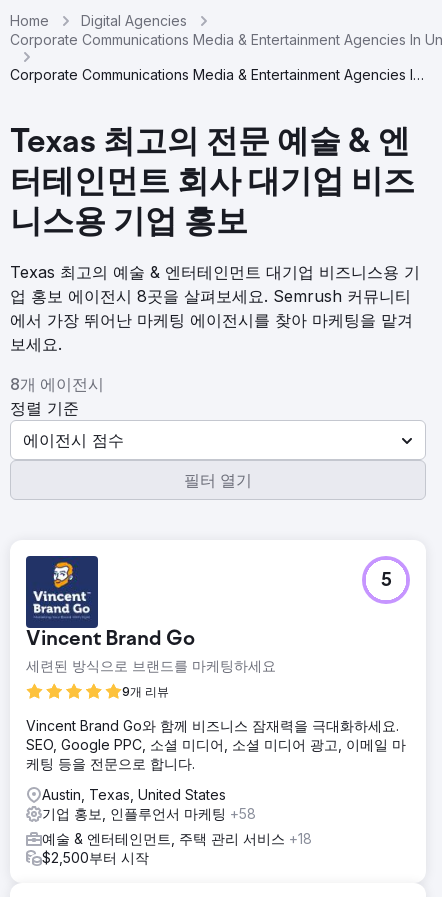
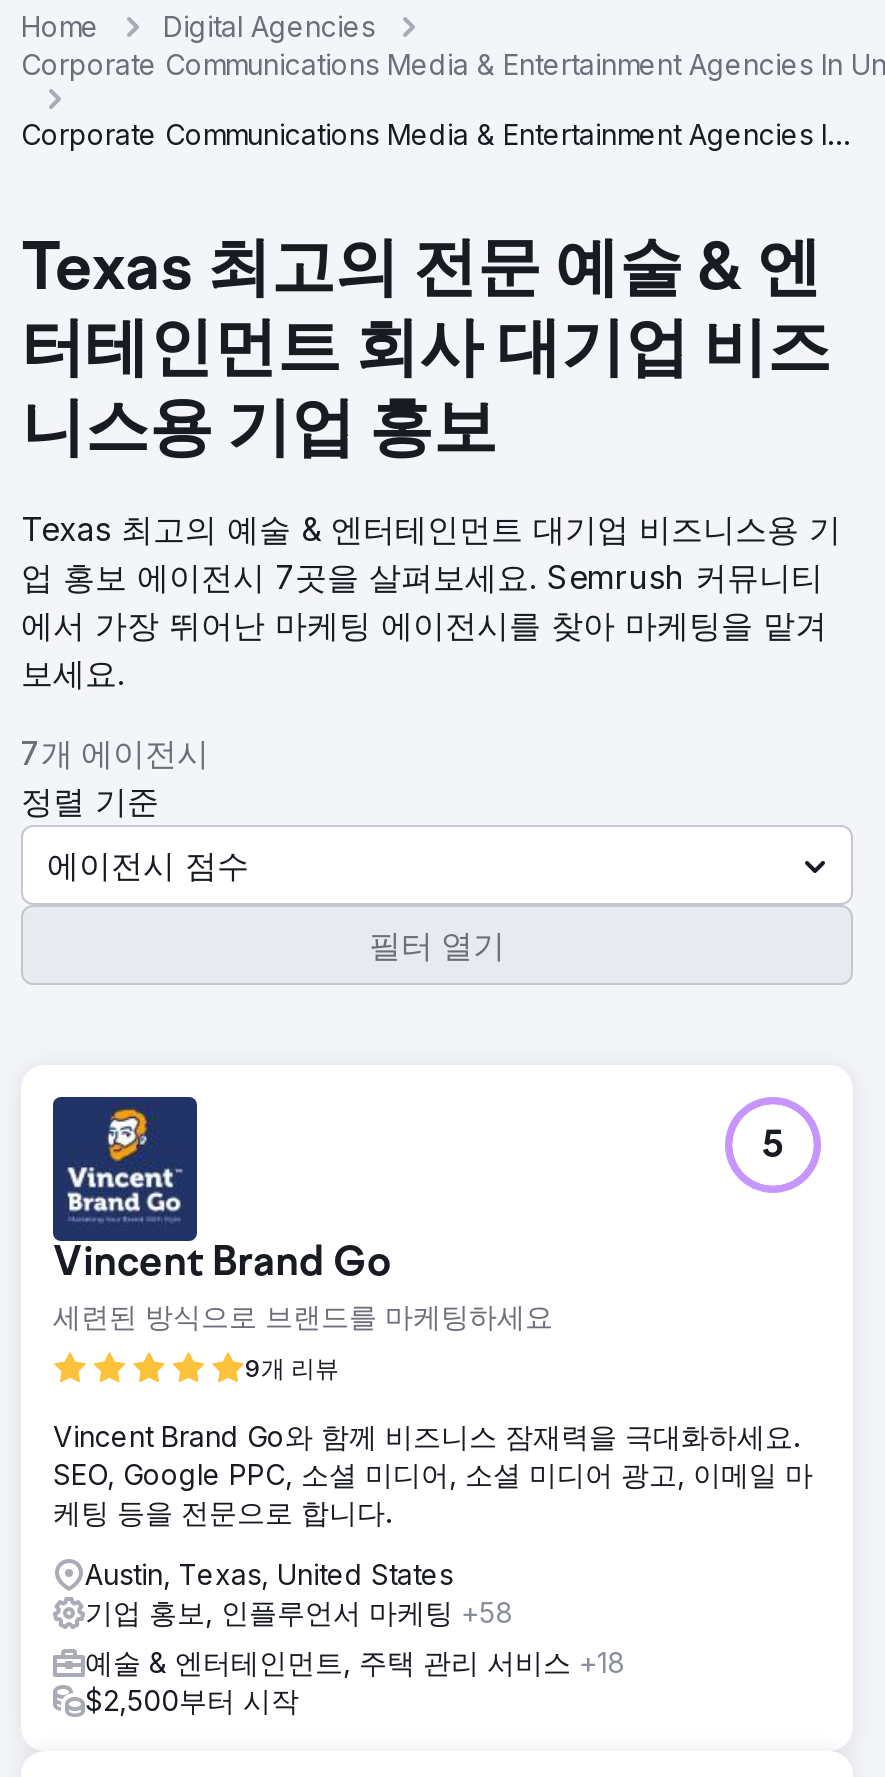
[10,286,411,306] 업 홍보 에이전시 8곳을 살펴보세요. Semrush 커뮤니티 -> [21,557,823,597] 업 홍보 에이전시 7곳을 살펴보세요. Semrush 커뮤니티
[10,374,104,394] 8개 에이전시 -> [21,733,209,773] 7개 에이전시

